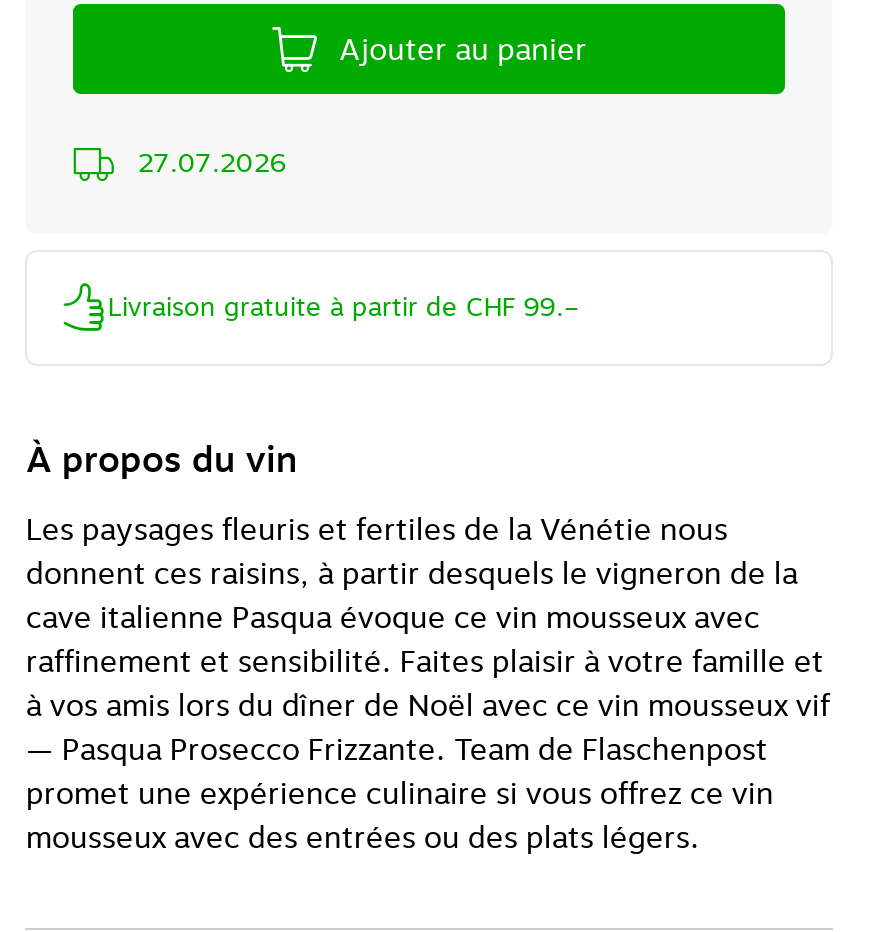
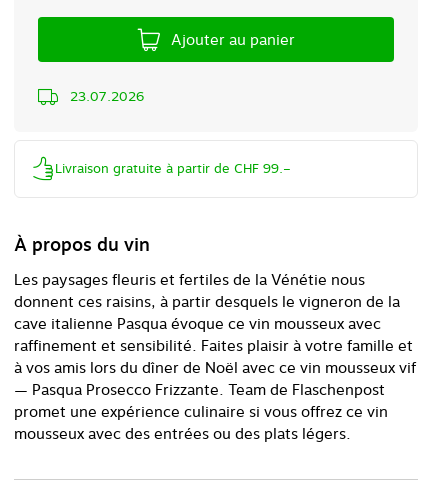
[138,143,286,183] 27.07.2026 -> [70,86,144,106] 23.07.2026

